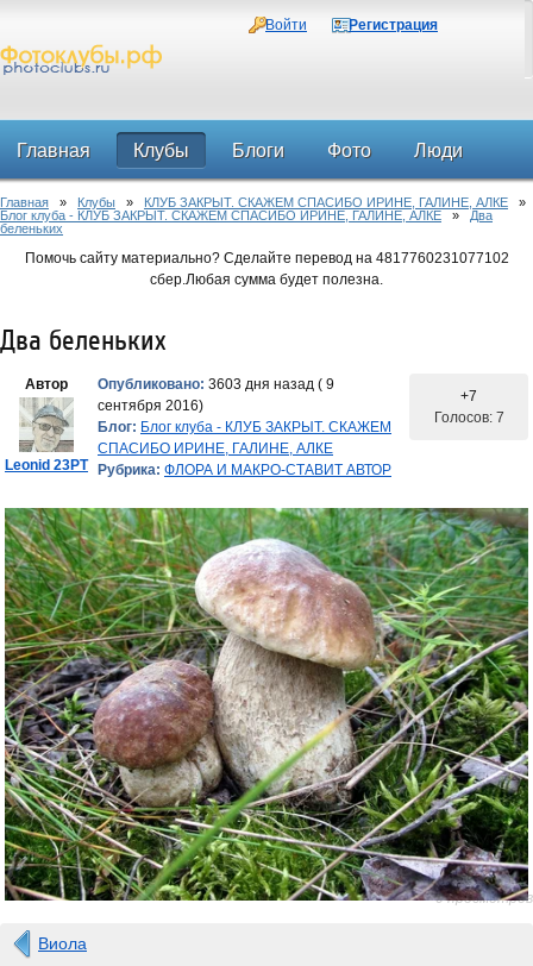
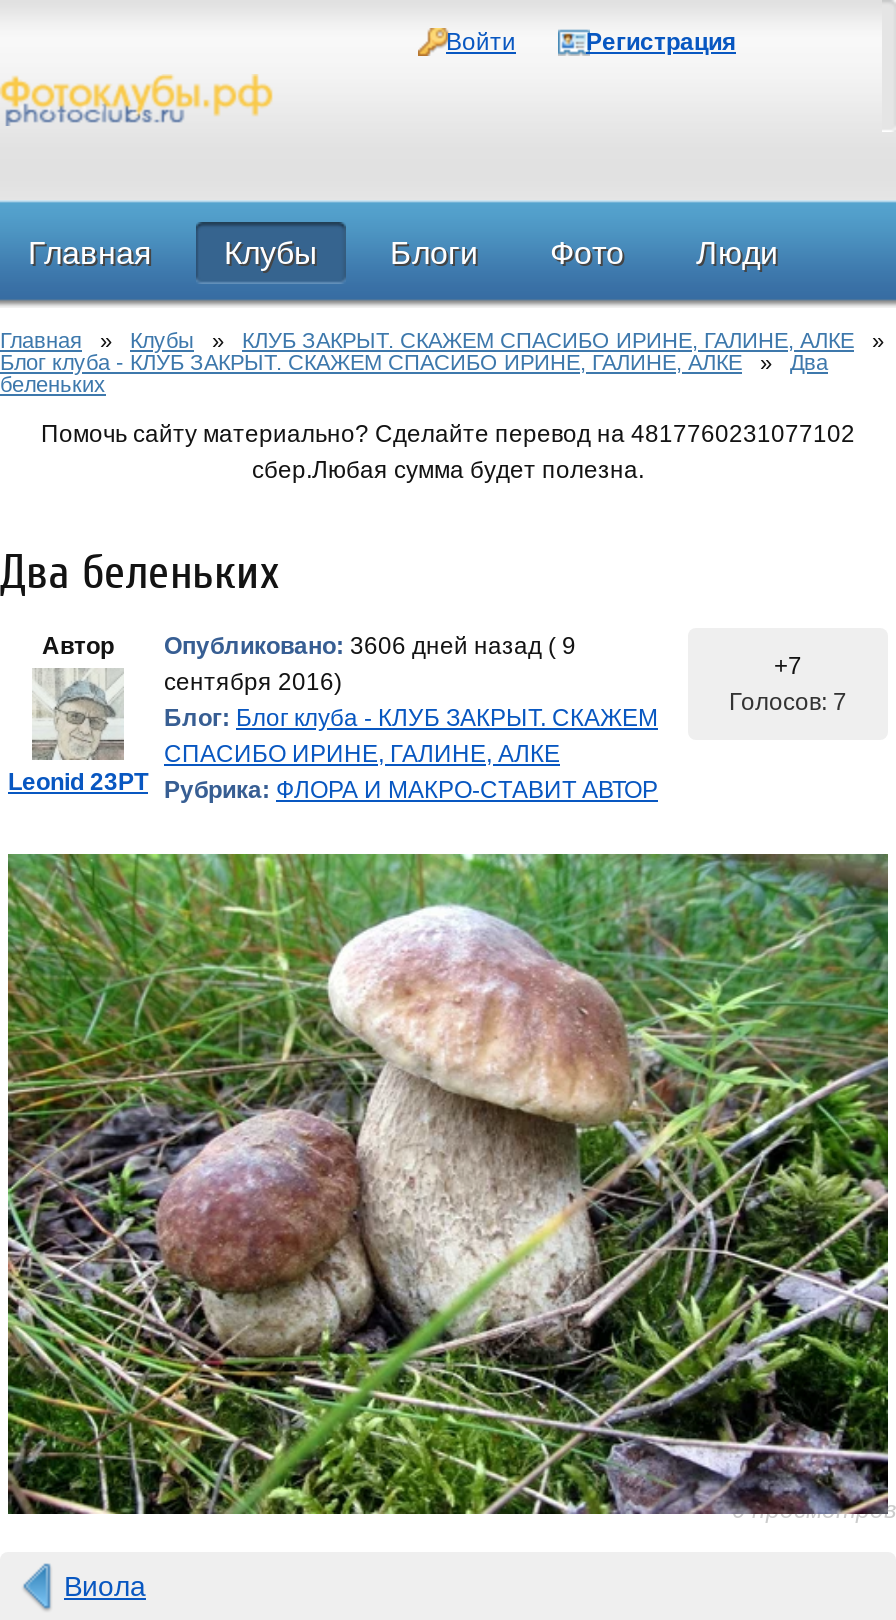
[98,376,334,393] Опубликовано: 3603 дня назад ( 9 -> [164,632,576,660] Опубликовано: 3606 дней назад ( 9

